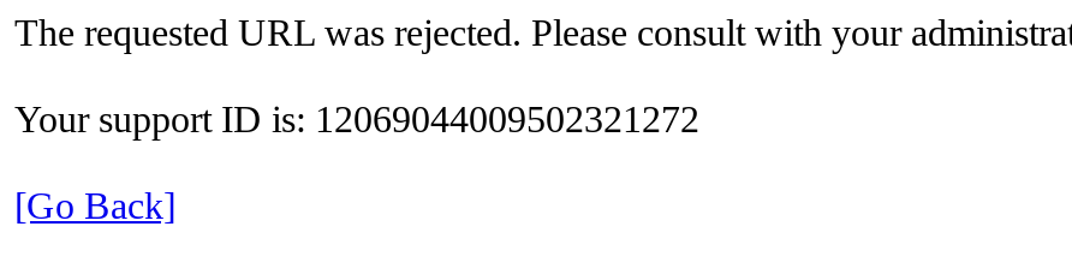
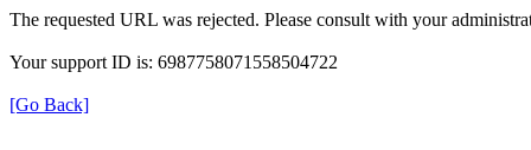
[14,99,699,139] Your support ID is: 12069044009502321272 -> [9,52,338,72] Your support ID is: 6987758071558504722

